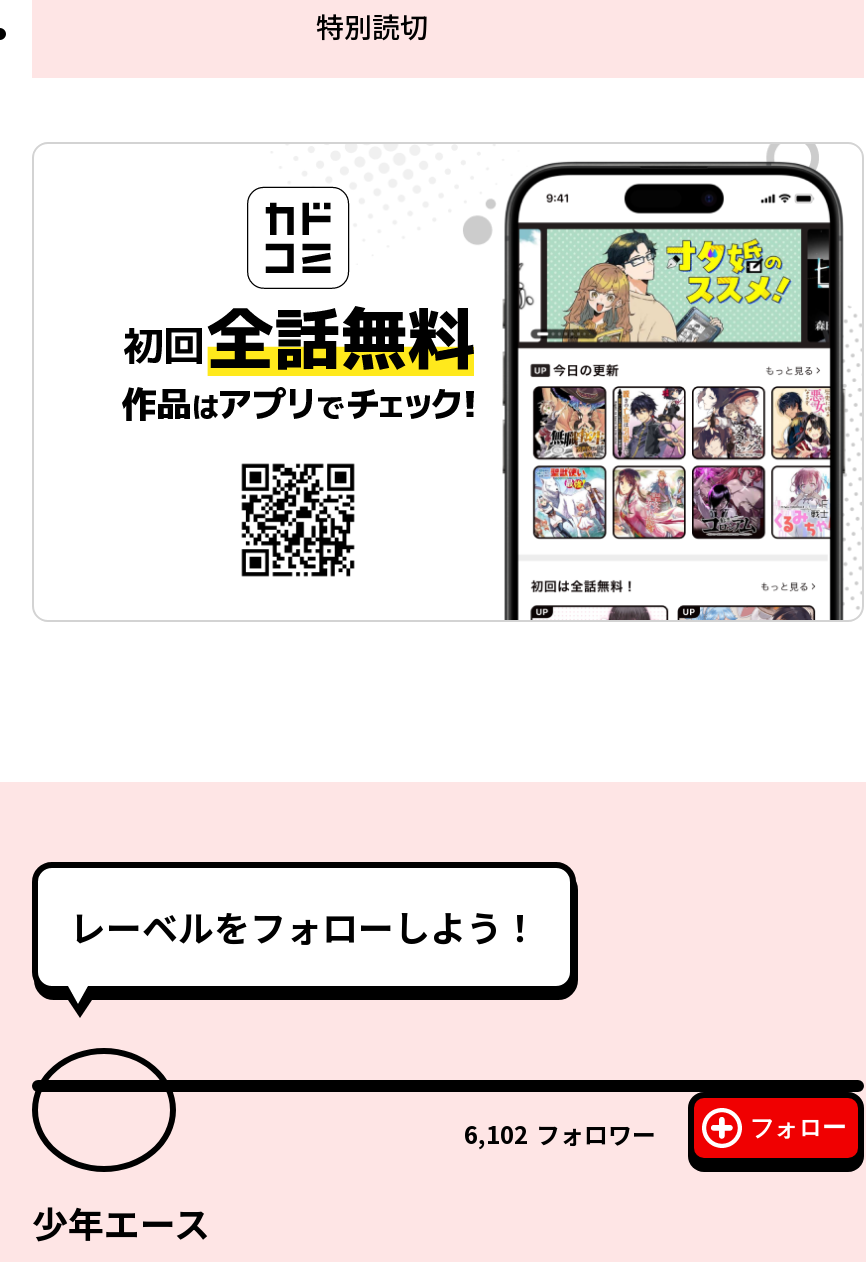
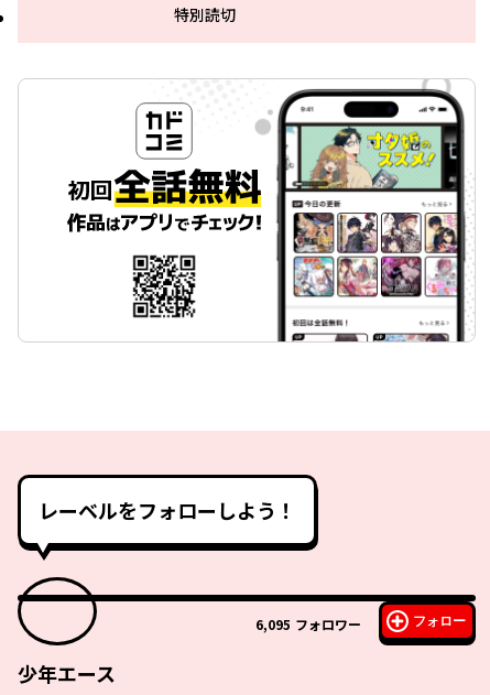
[464,1115,656,1149] 6,102 フォロワー -> [255,614,361,633] 6,095 フォロワー

